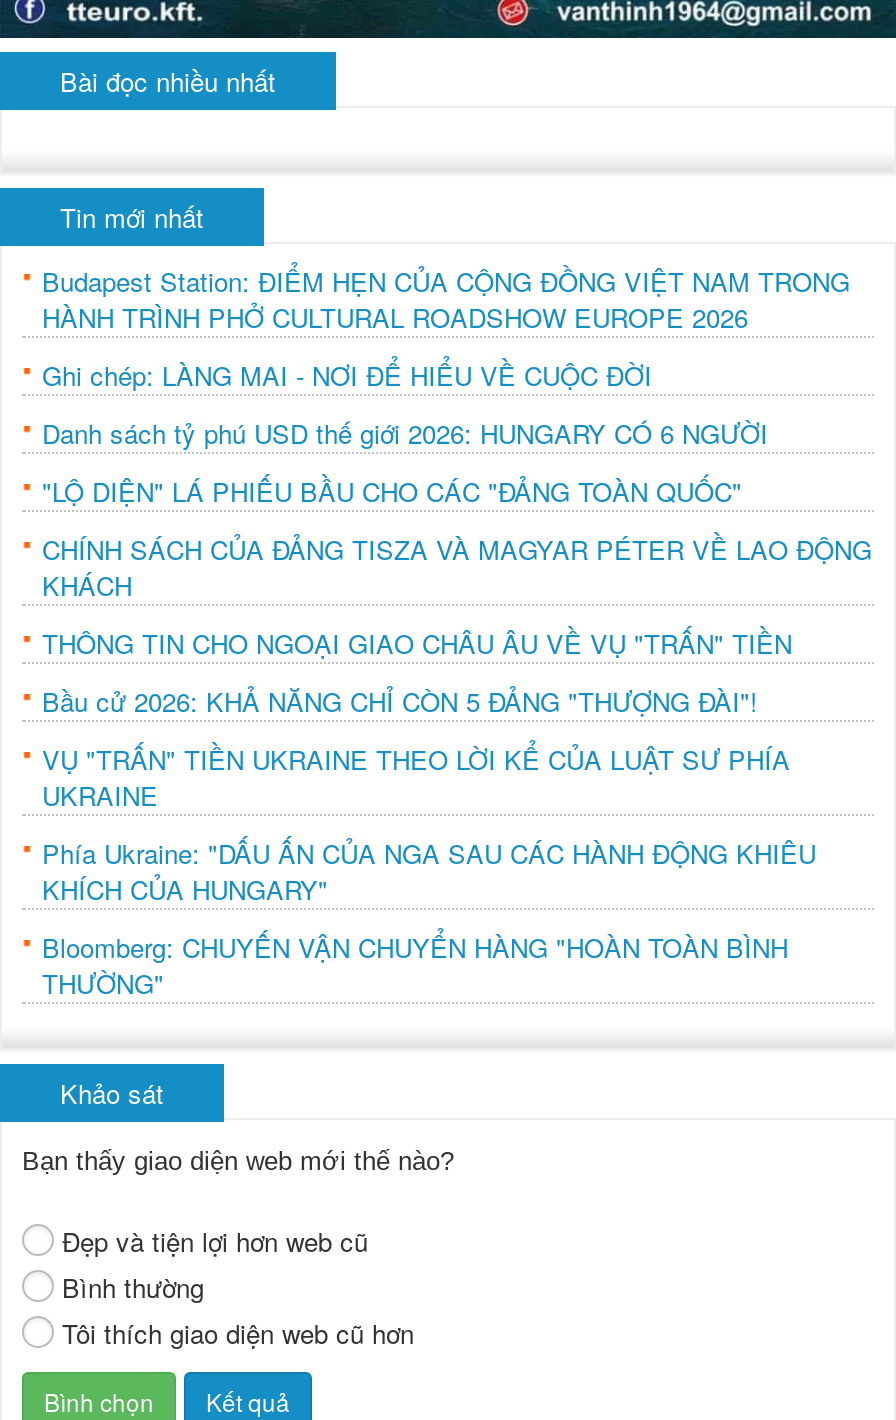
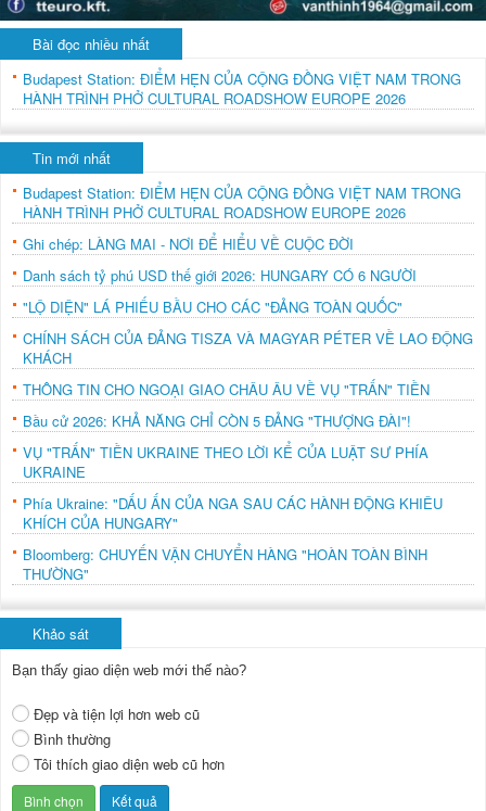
none -> [23,69,461,109] Budapest Station: ĐIỂM HẸN CỦA CỘNG ĐỒNG VIỆT NAM TRONG | HÀNH TRÌNH PHỞ CULTURAL ROADSHOW EUROPE 2026

